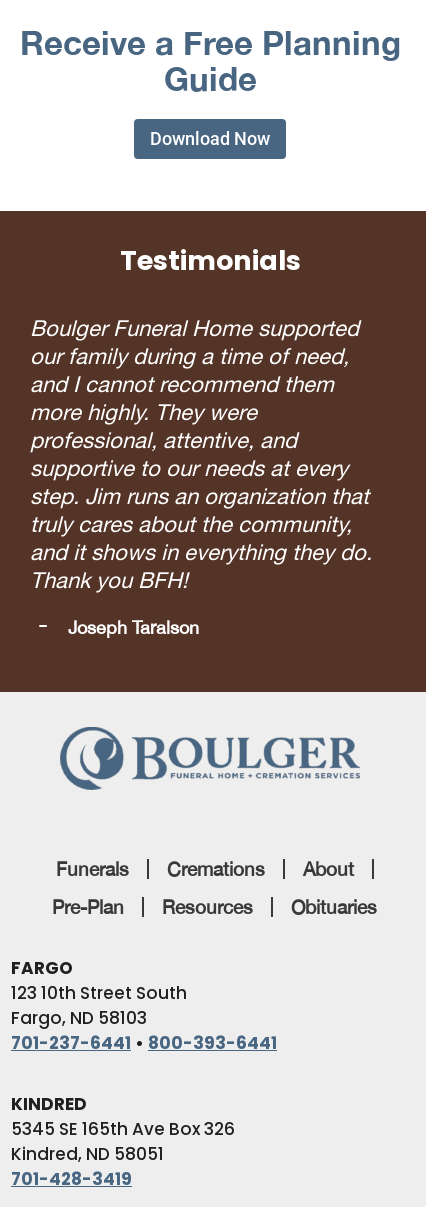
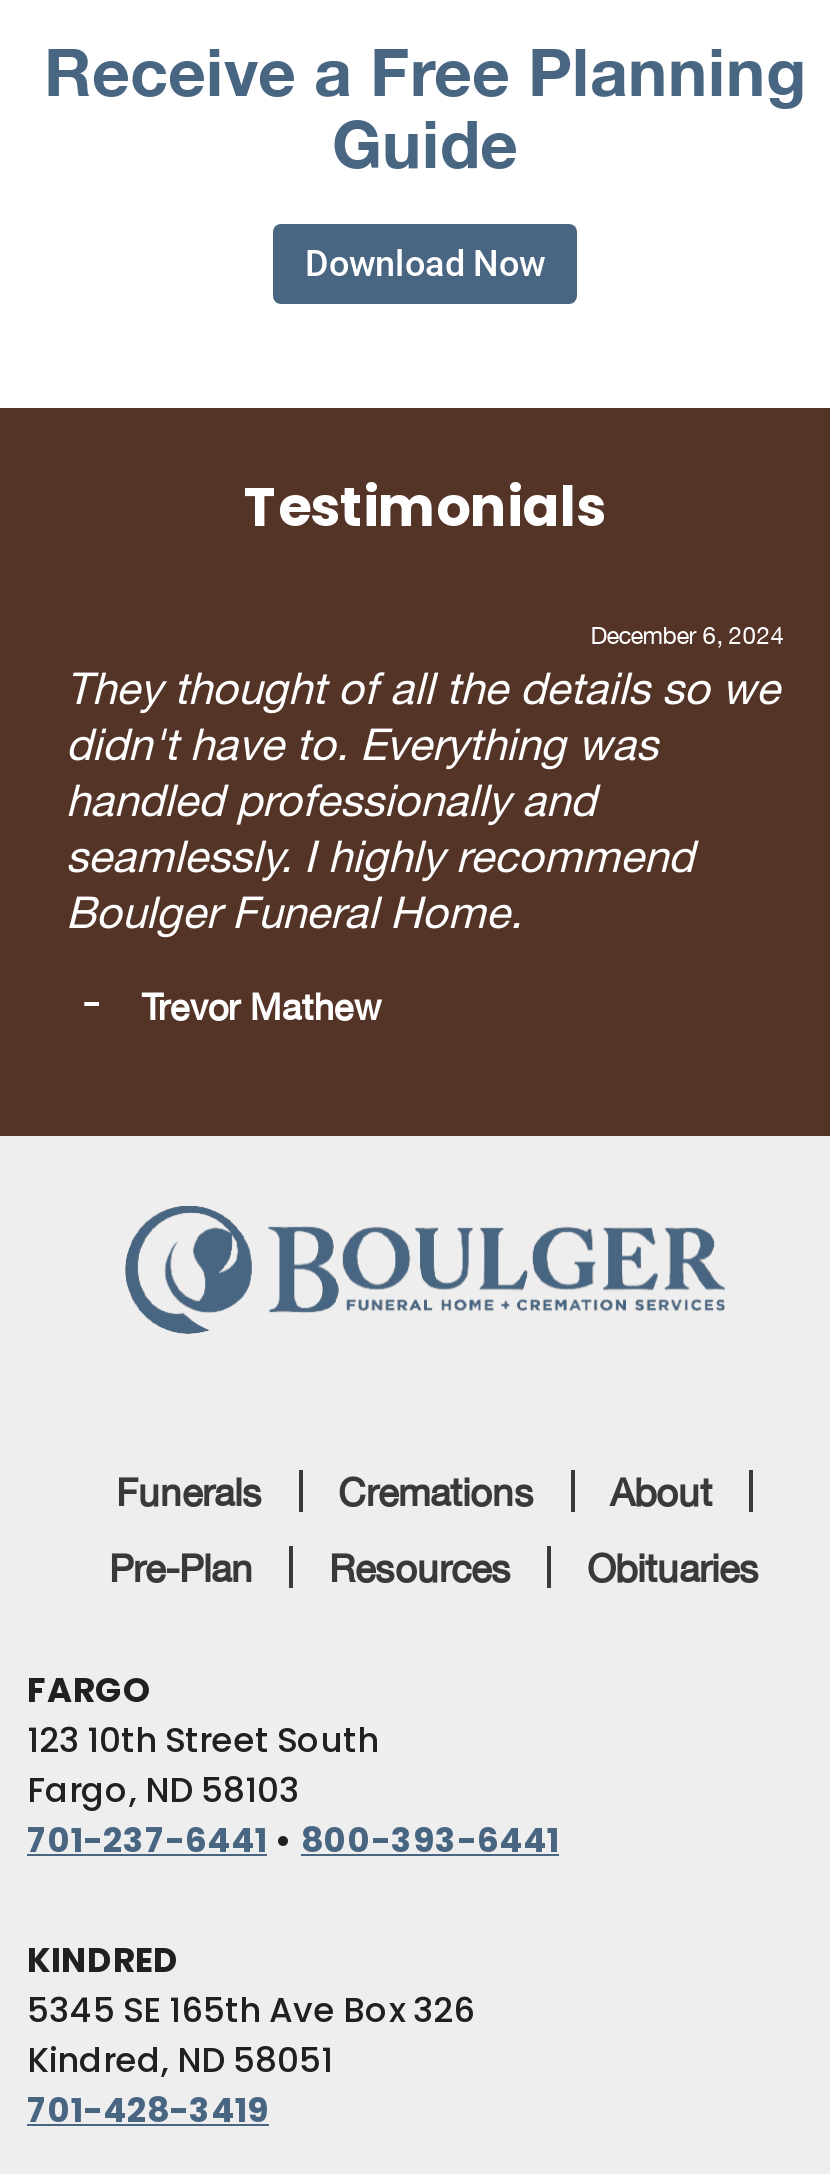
[30,315,372,593] Boulger Funeral Home supported | our family during a time of need, | and I cannot recommend them | more highly. They were | professional, attentive, and | supportive to our needs at every | step. Jim runs an organization that | truly cares about the community, | and it shows in everything they do. | Thank you BFH! -> [66,622,784,938] December 6, 2024 | They thought of all the details so we | didn't have to. Everything was | handled professionally and | seamlessly. I highly recommend | Boulger Funeral Home.
[68,617,199,638] Joseph Taralson -> [142,986,382,1028] Trevor Mathew

